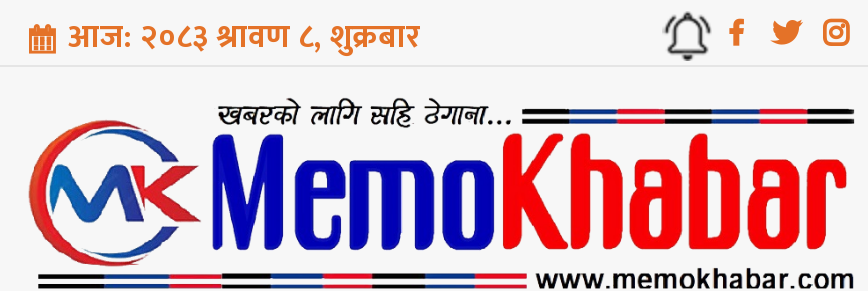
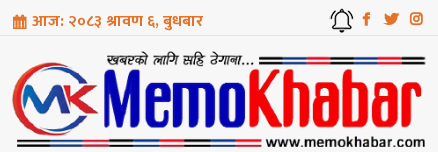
[68,11,420,65] आज: २०८३ श्रावण ८, शुक्रबार -> [32,8,203,35] आज: २०८३ श्रावण ६, बुधबार

